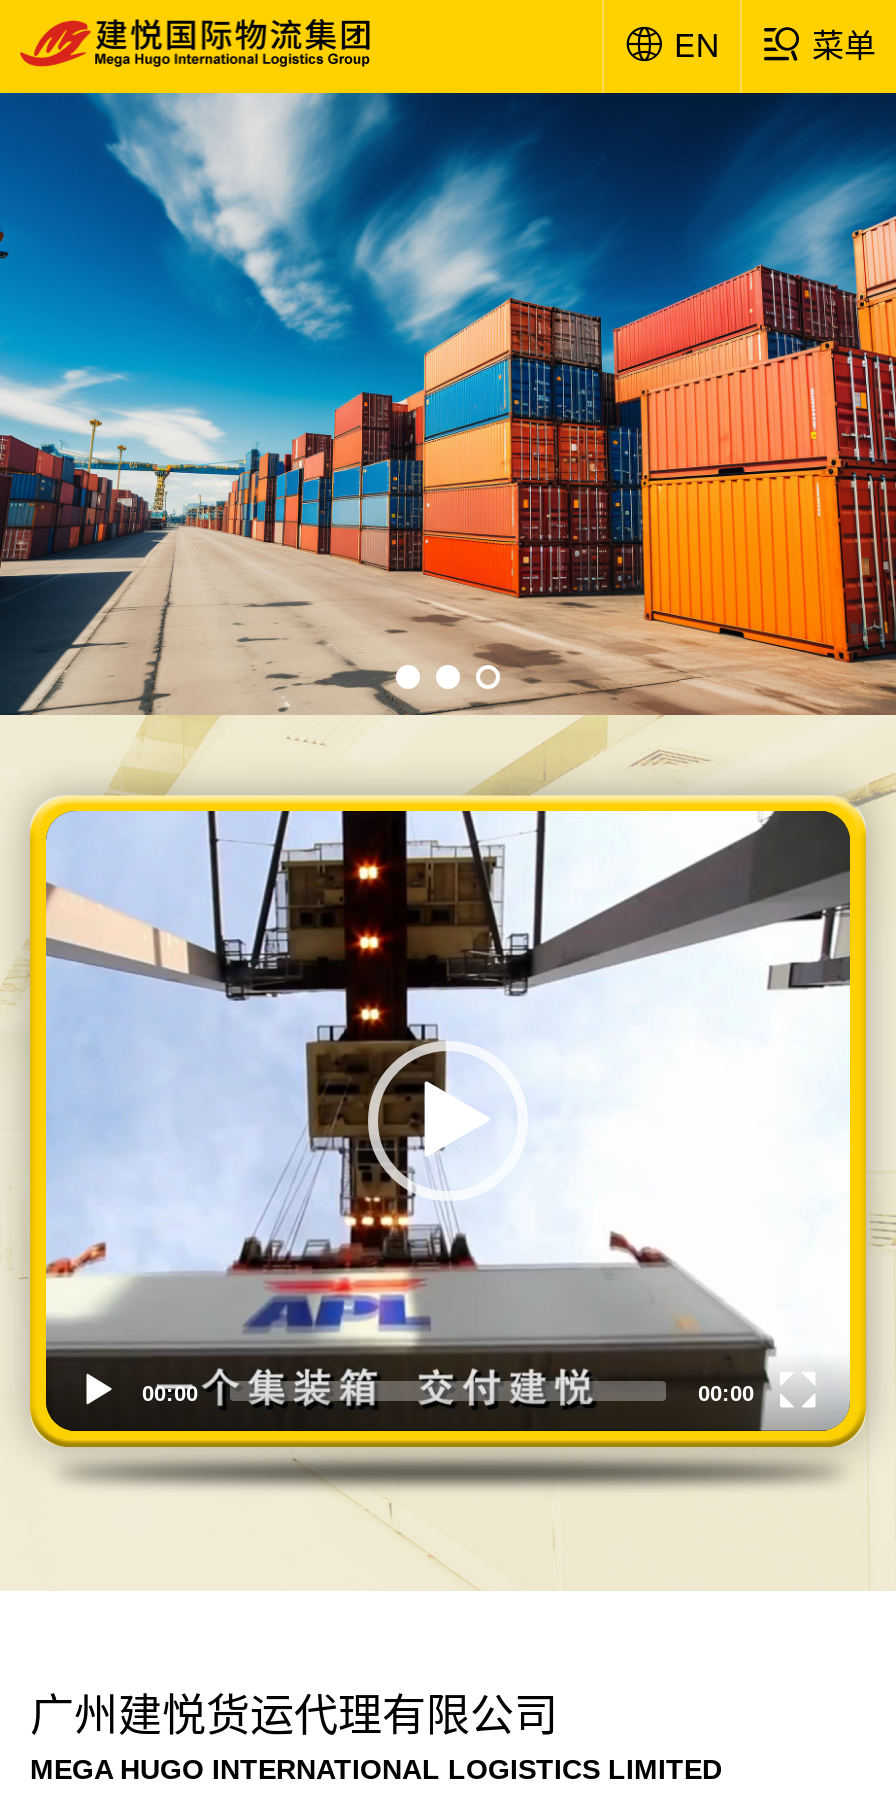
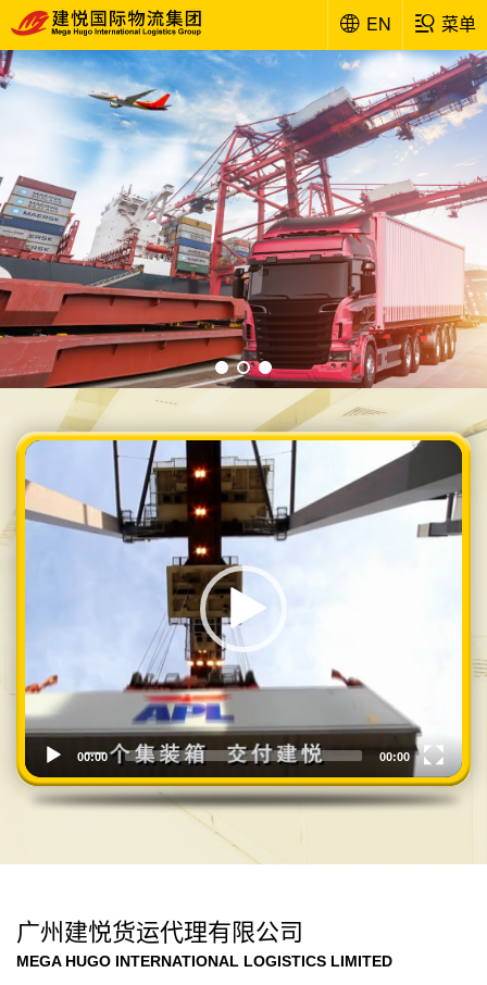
[6,91,890,715] [image] -> [3,49,484,389] [image]

